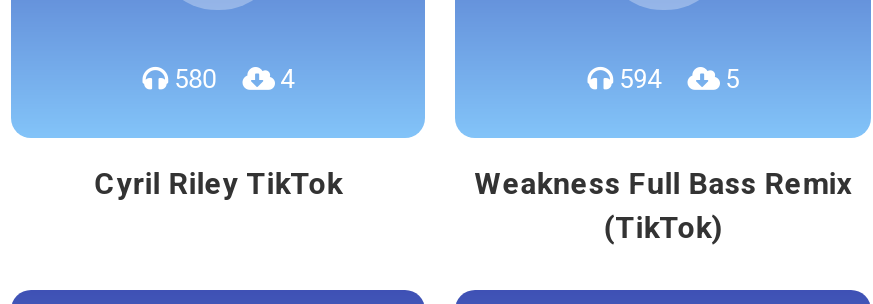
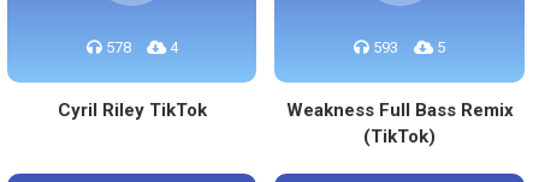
[168,64,294,94] 580 4 -> [102,38,178,56] 578 4
[613,64,739,94] 594 5 -> [370,38,445,56] 593 5

